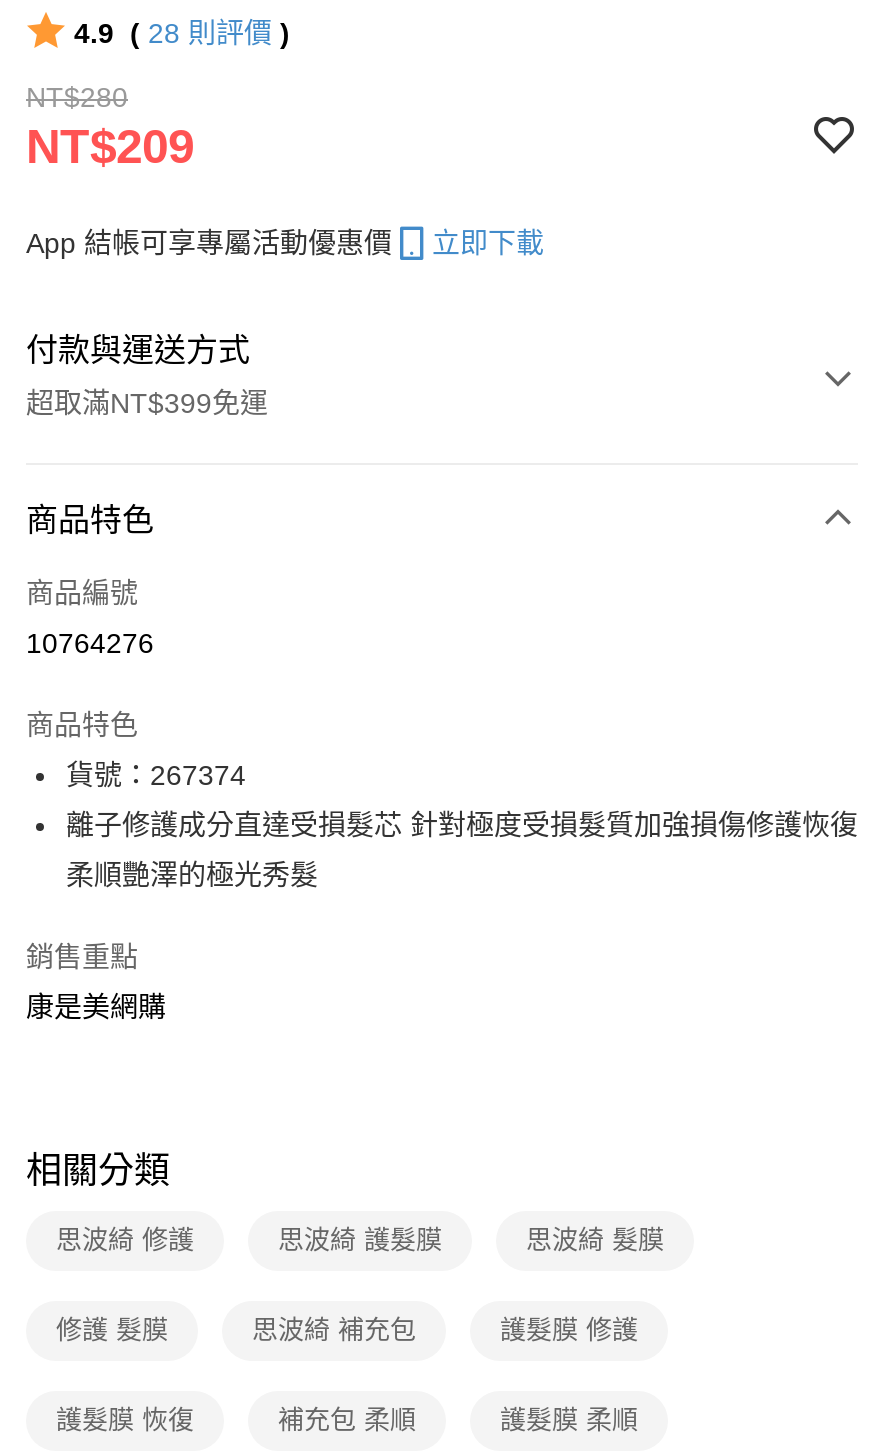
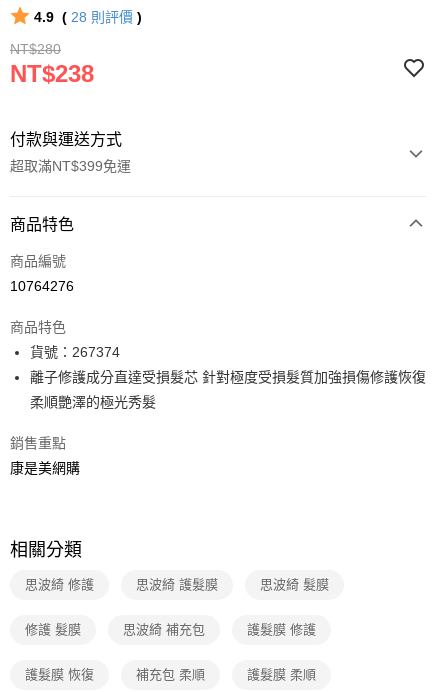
[26,119,544,259] NT$209 | App 結帳可享專屬活動優惠價 | 立即下載 -> [10,60,94,87] NT$238

